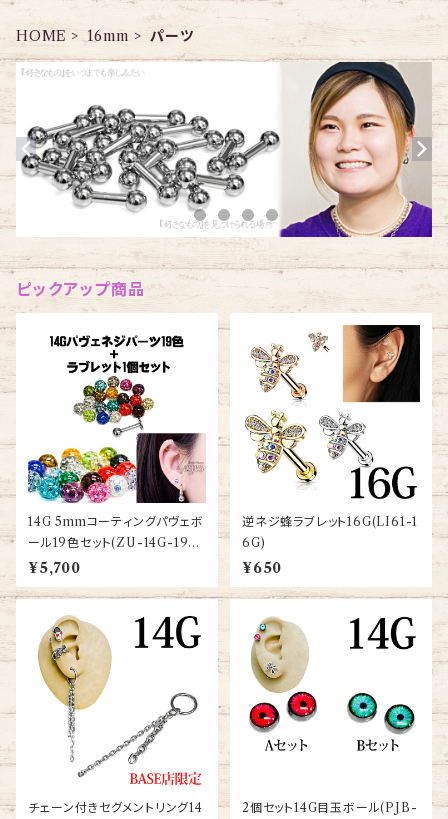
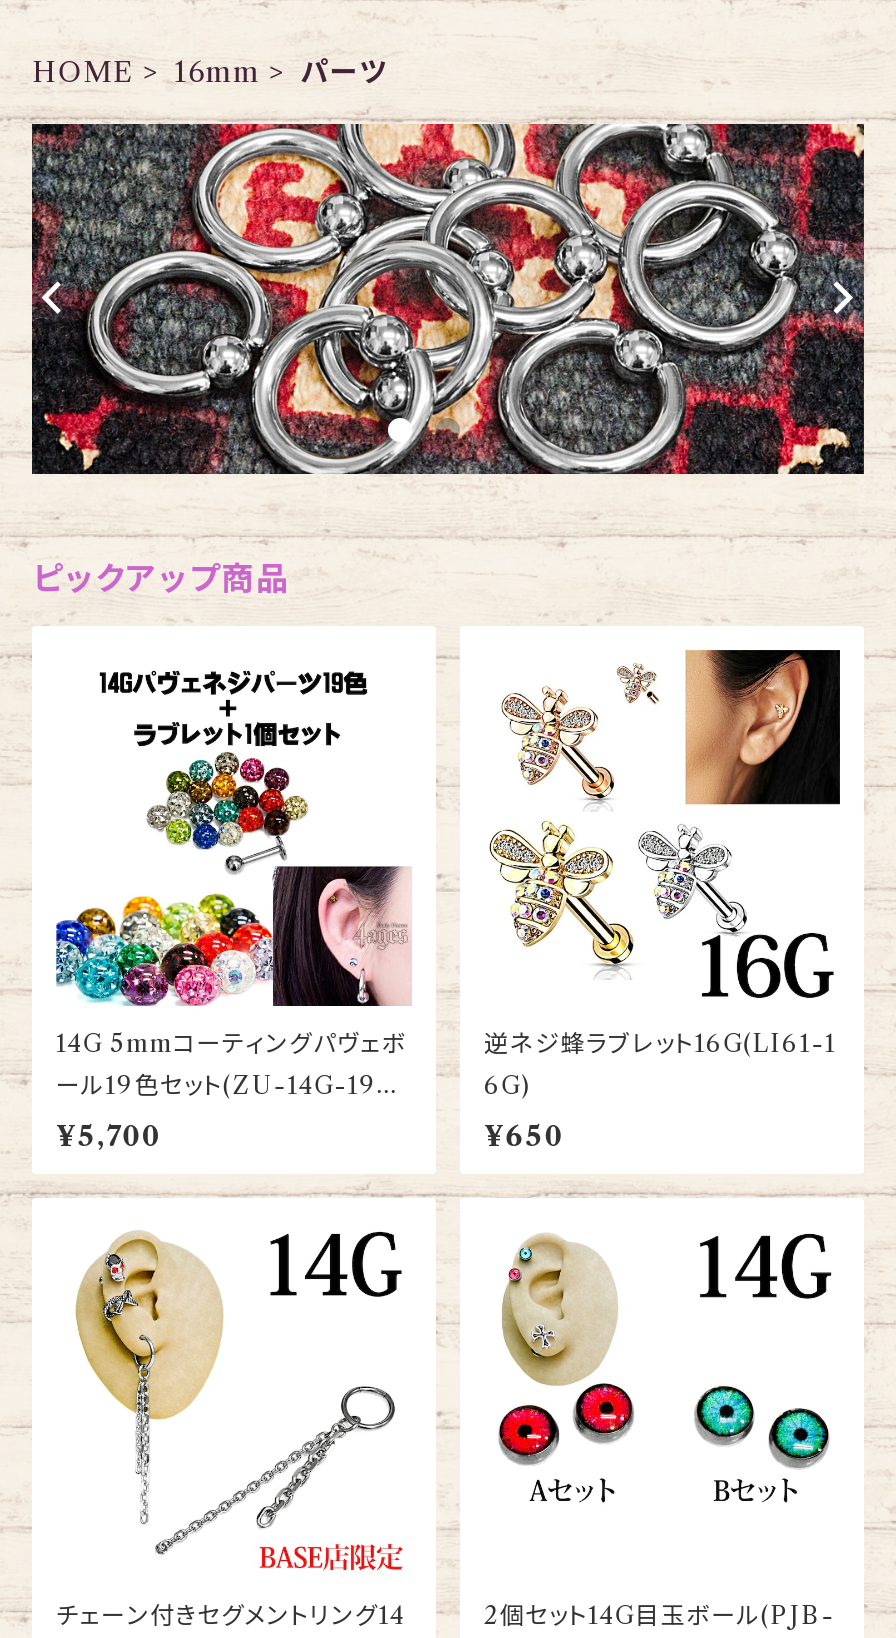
[16,61,433,238] [image] -> [30,122,866,476] [image]

